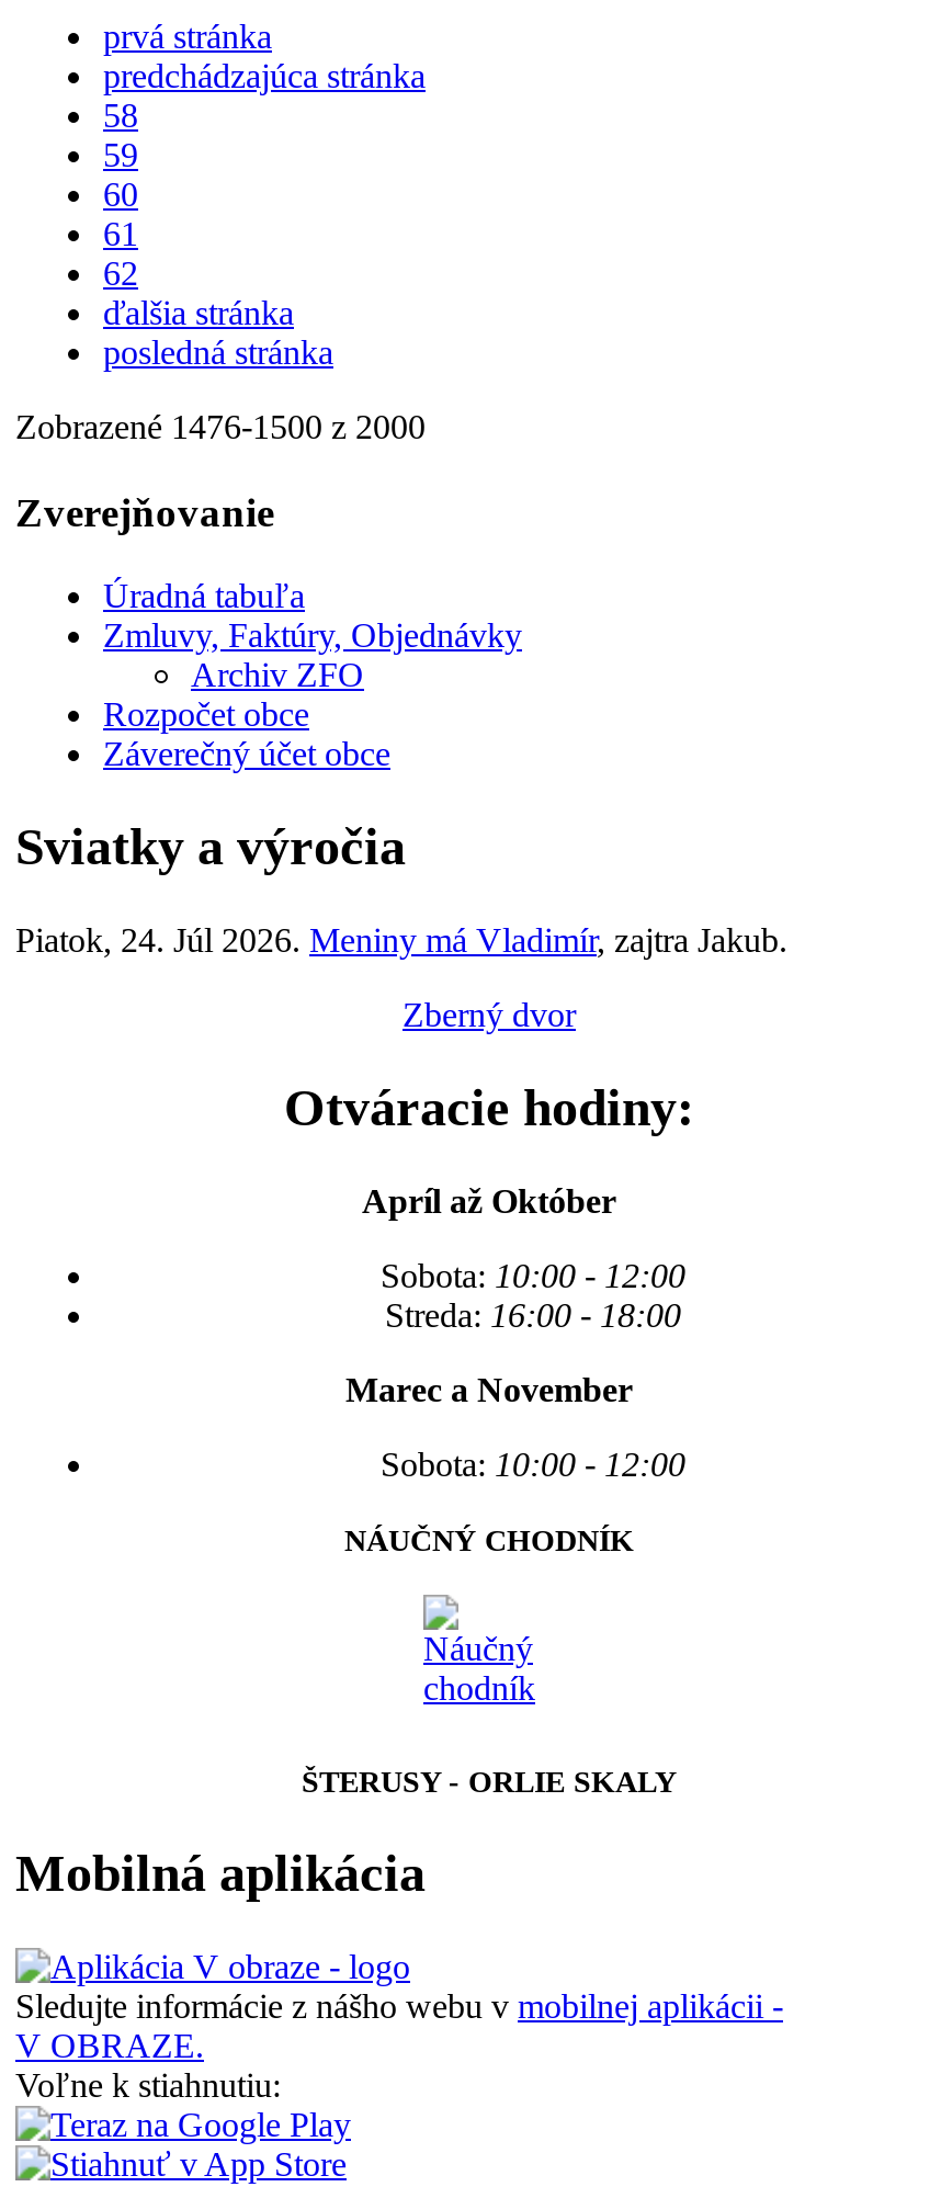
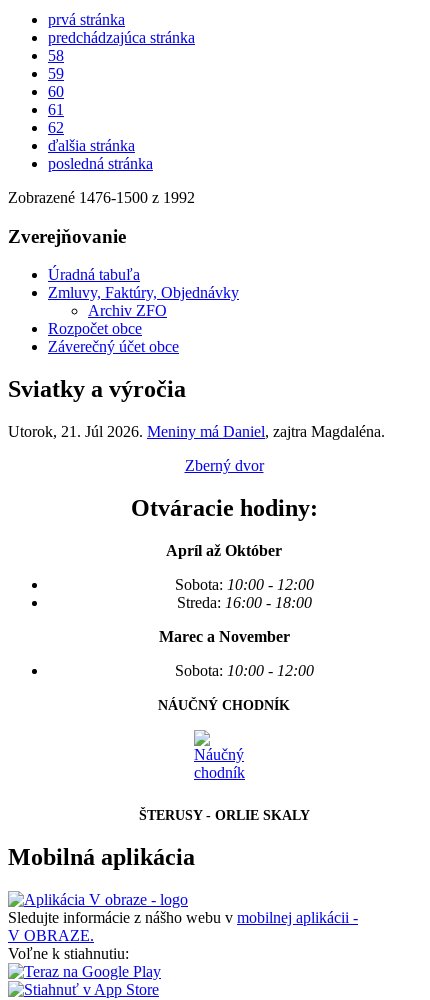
[15,408,426,445] Zobrazené 1476-1500 z 2000 -> [8,189,195,206] Zobrazené 1476-1500 z 1992
[15,922,787,959] Piatok, 24. Júl 2026. Meniny má Vladimír, zajtra Jakub. -> [8,423,385,440] Utorok, 21. Júl 2026. Meniny má Daniel, zajtra Magdaléna.

